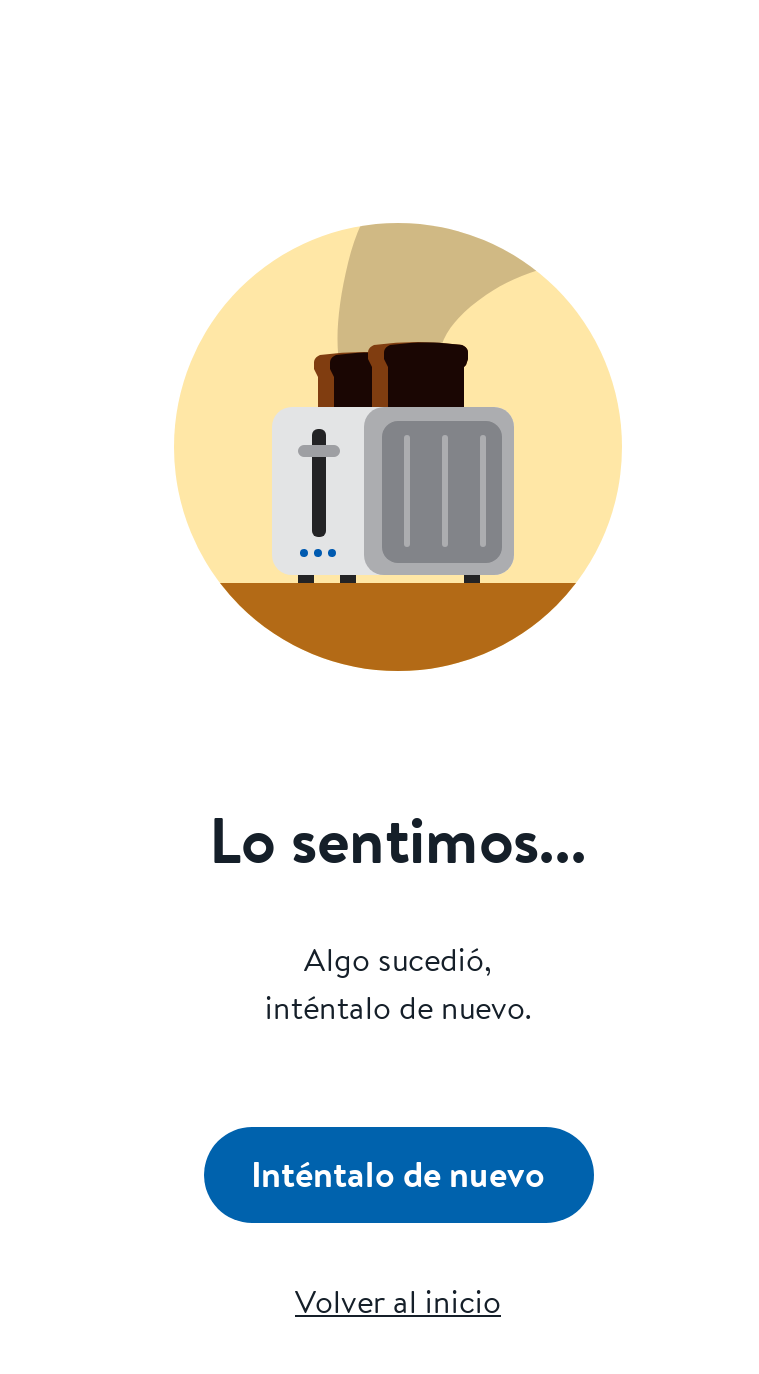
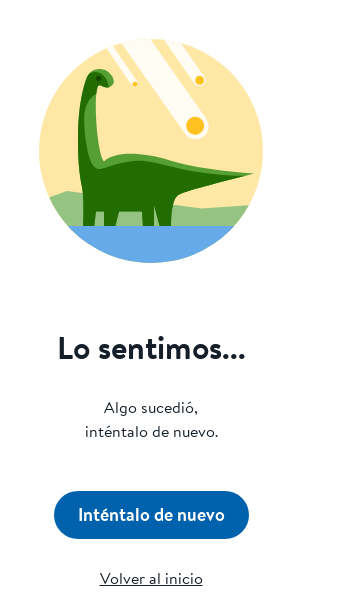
[196,223,596,673] [image] -> [49,40,253,264] [image]

